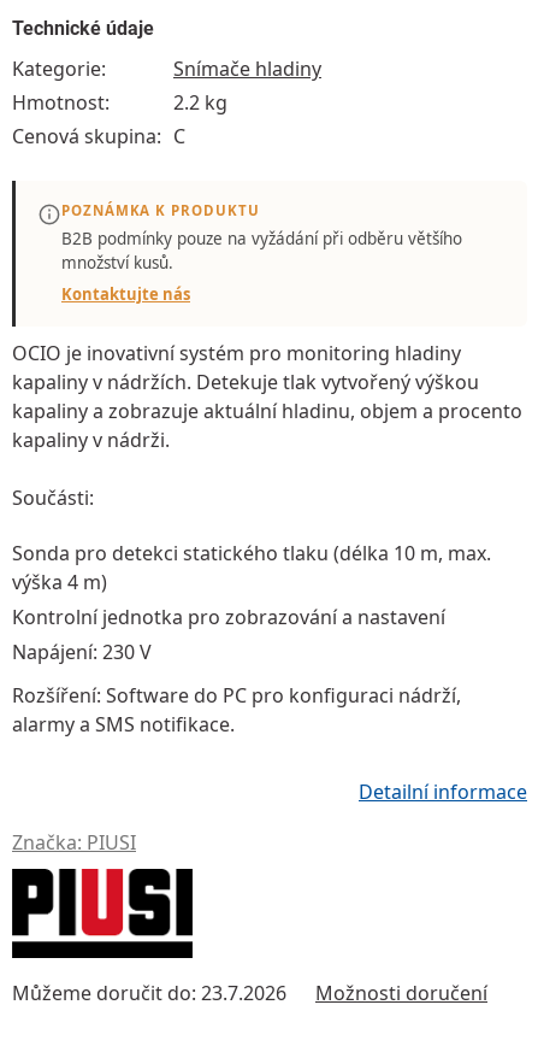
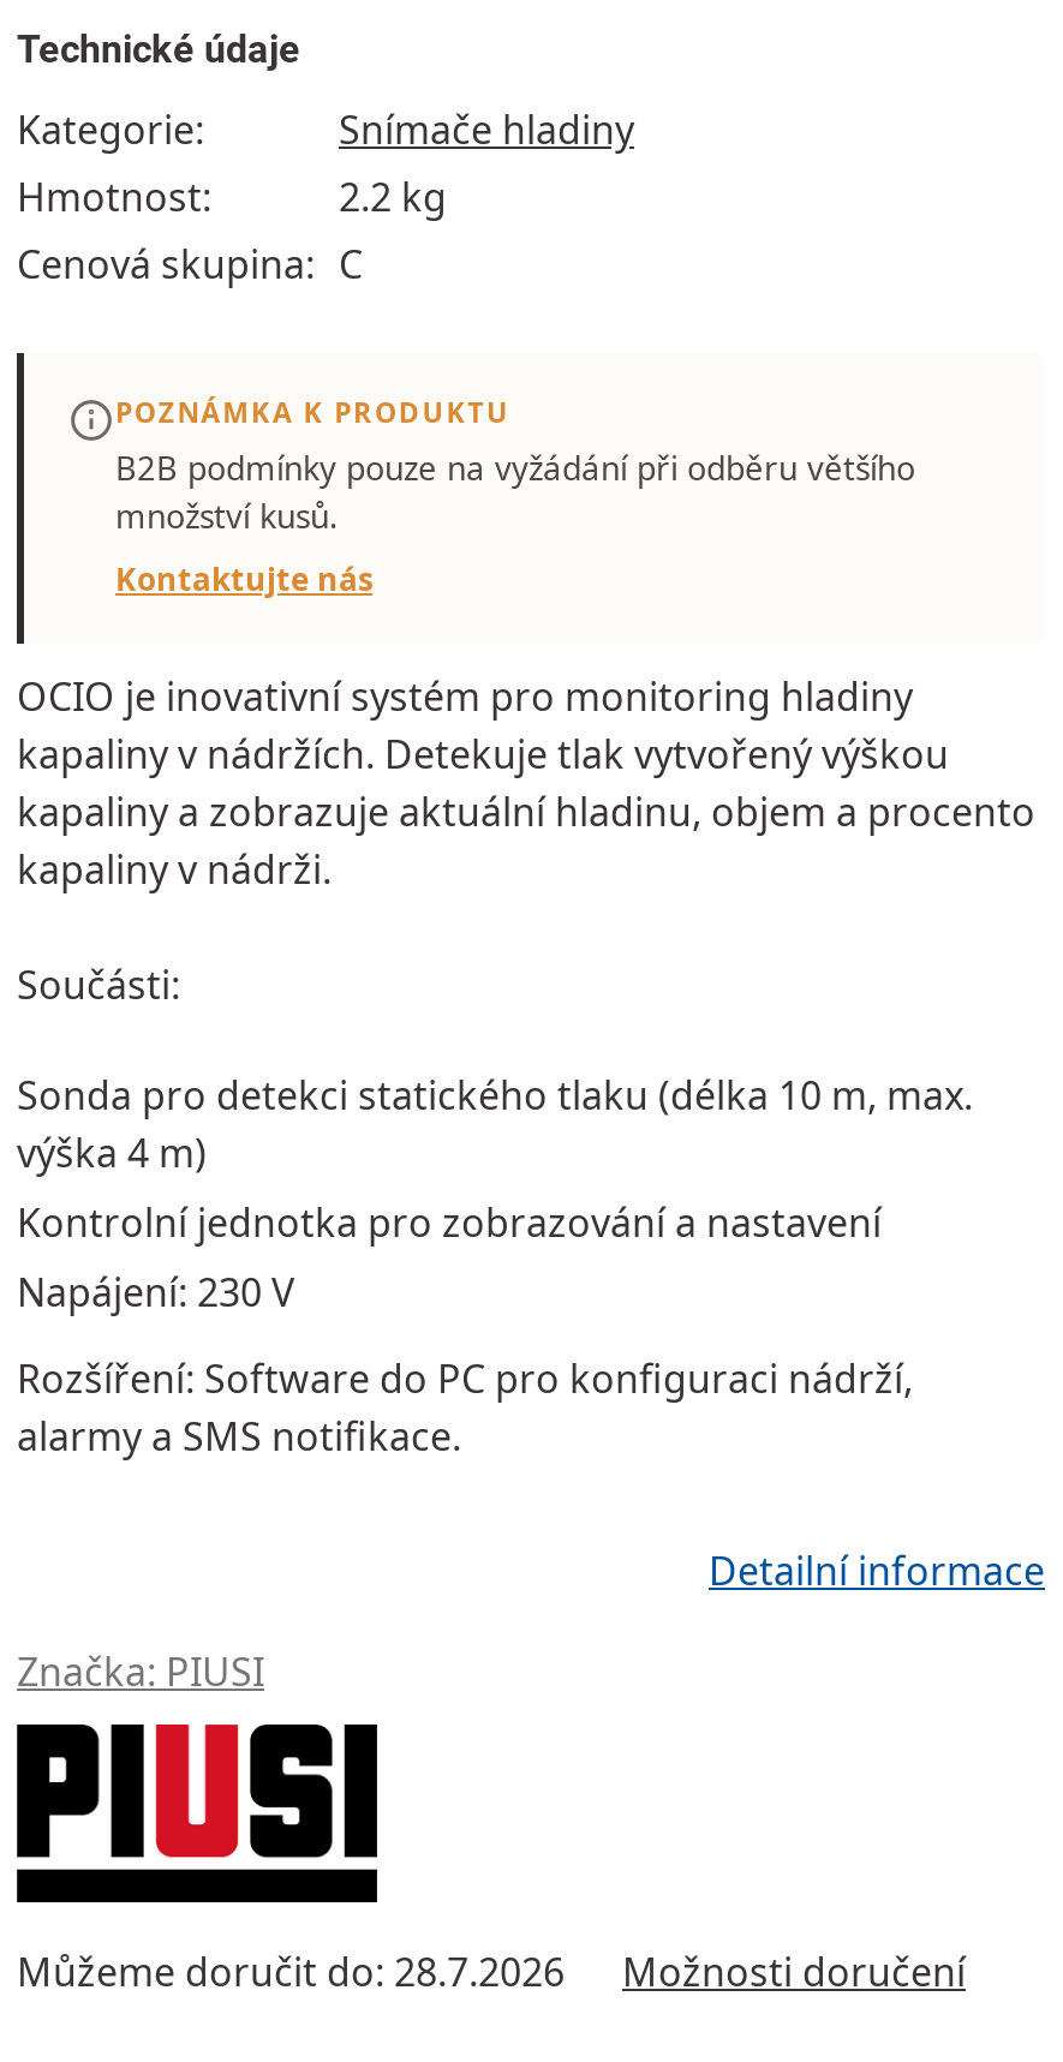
[12,980,286,1006] Můžeme doručit do: 23.7.2026 -> [17,1946,565,1999] Můžeme doručit do: 28.7.2026

